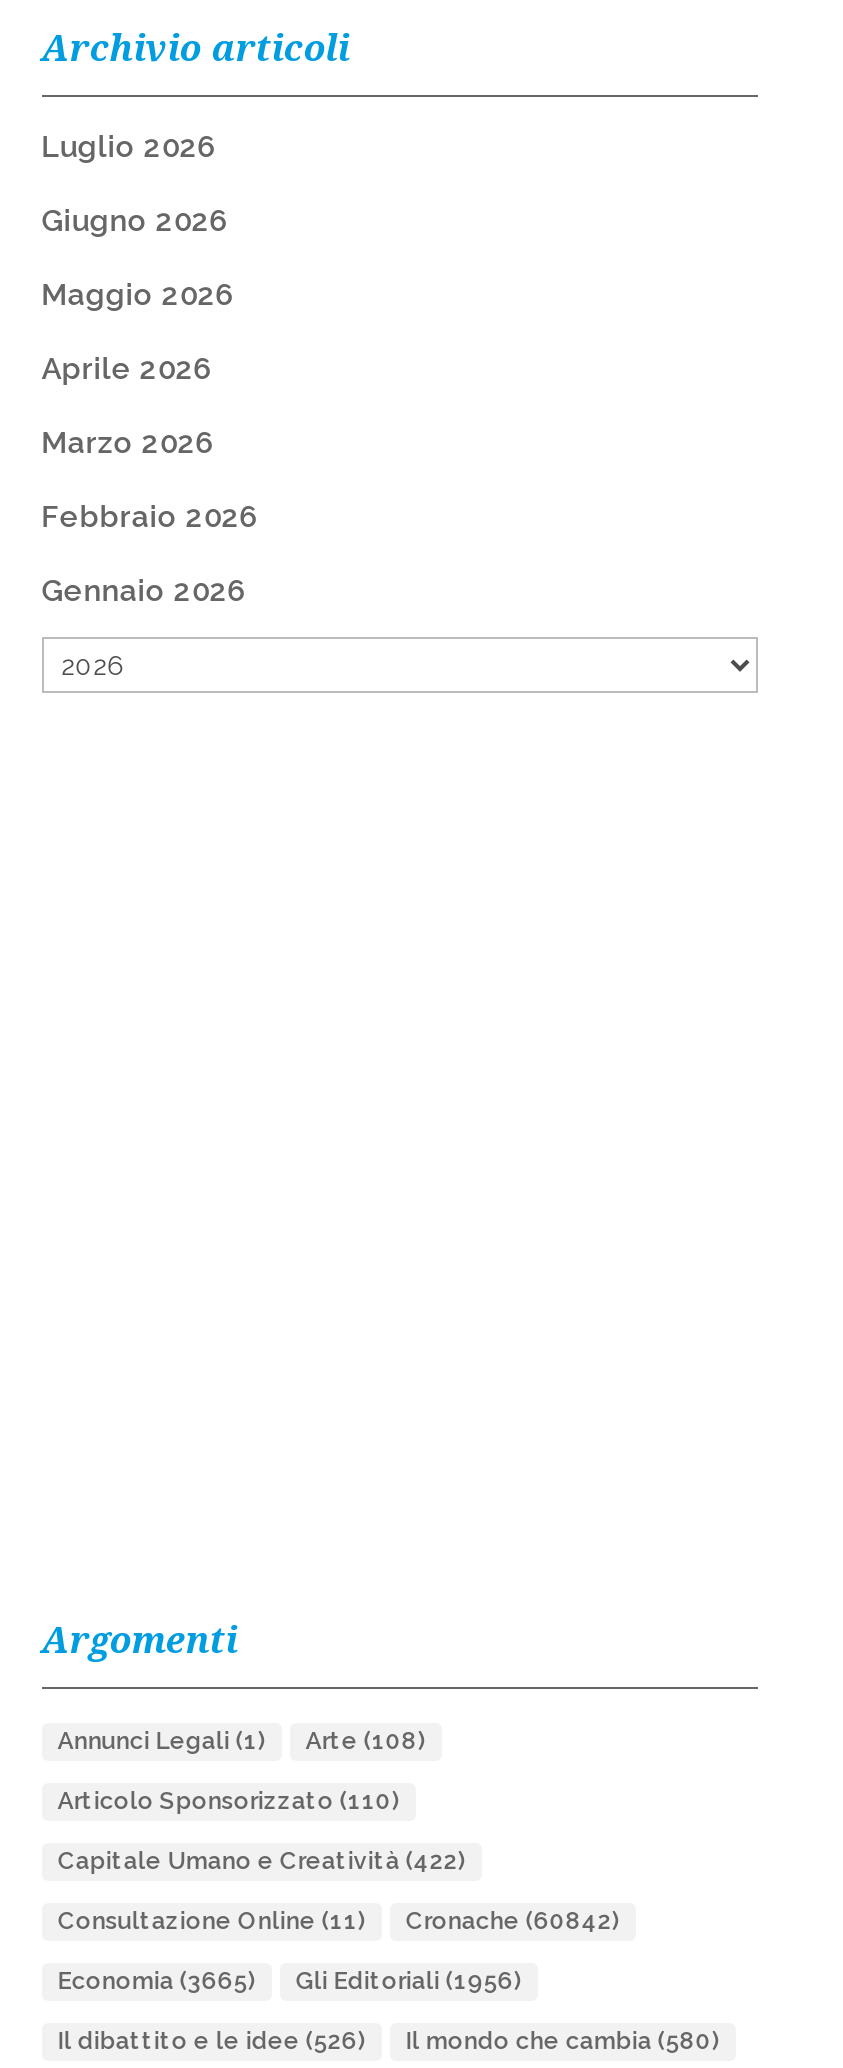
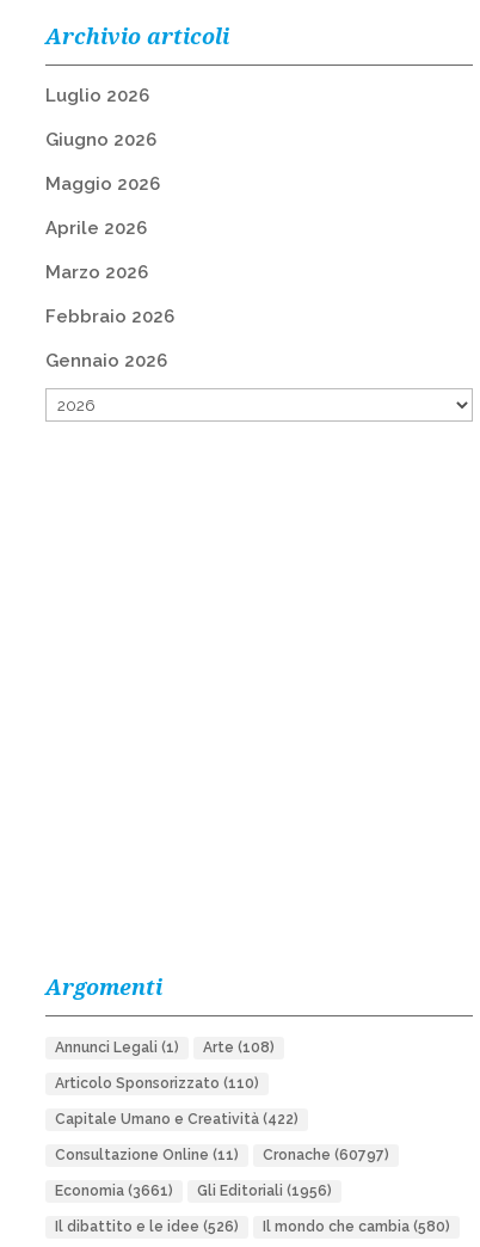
[58,1907,620,1935] Consultazione Online (11) Cronache (60842) -> [55,1147,389,1163] Consultazione Online (11) Cronache (60797)
[58,1967,522,1995] Economia (3665) Gli Editoriali (1956) -> [55,1182,332,1199] Economia (3661) Gli Editoriali (1956)

